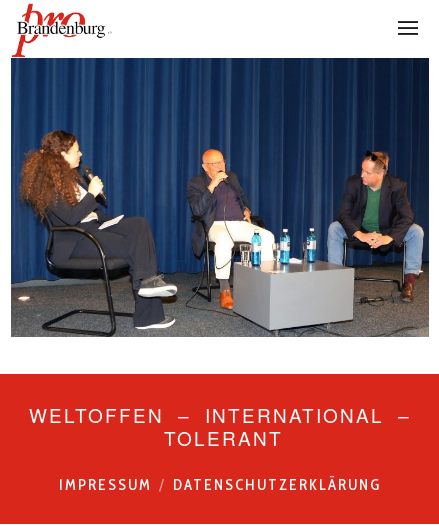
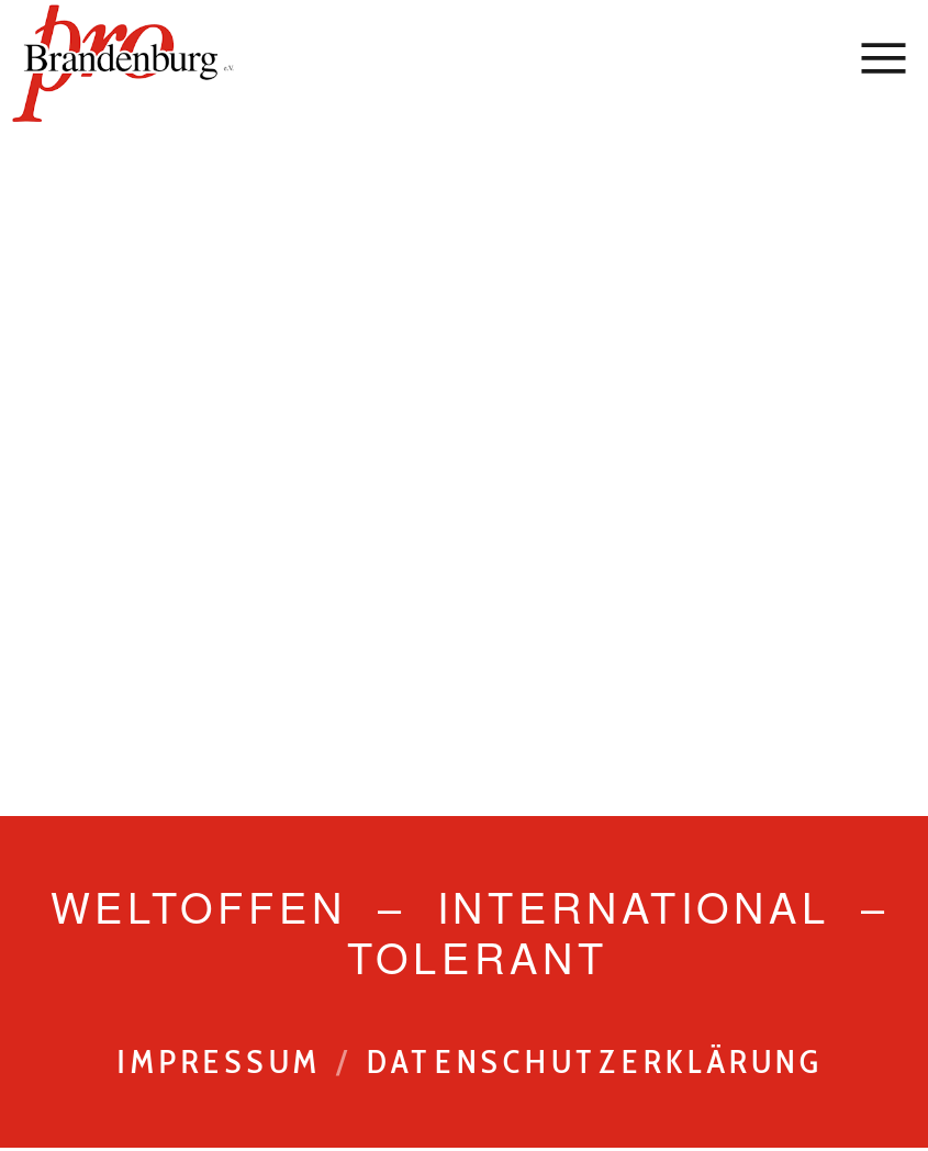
[10,57,430,338] [image] -> none

